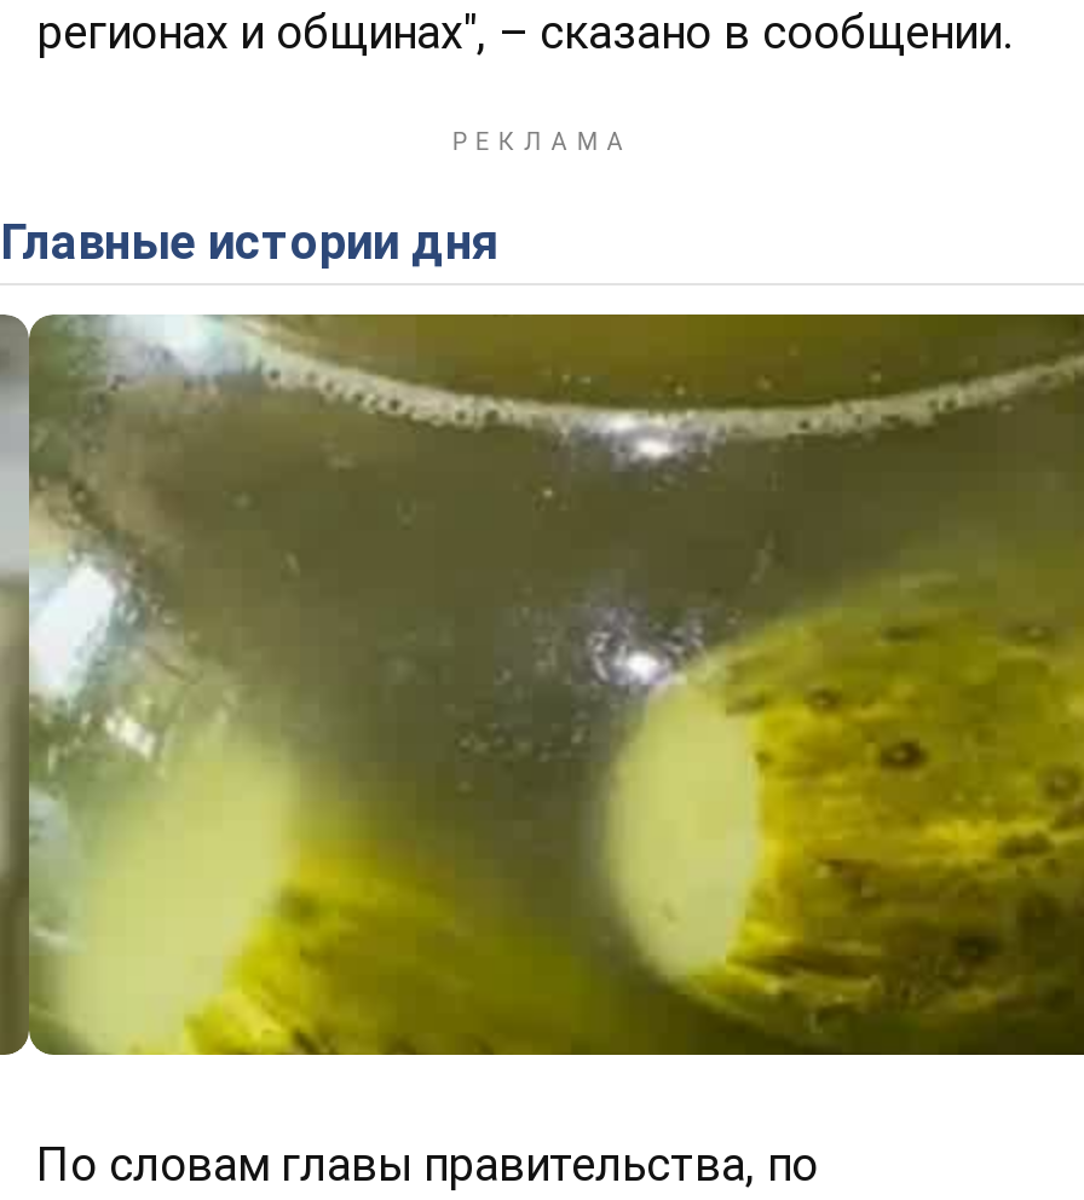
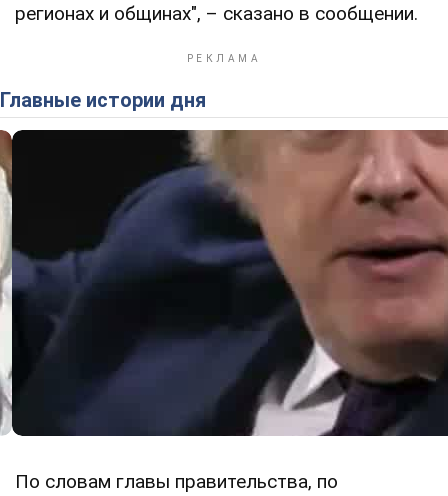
[7,312,1077,1057] [image] -> [3,129,445,437] [image]

